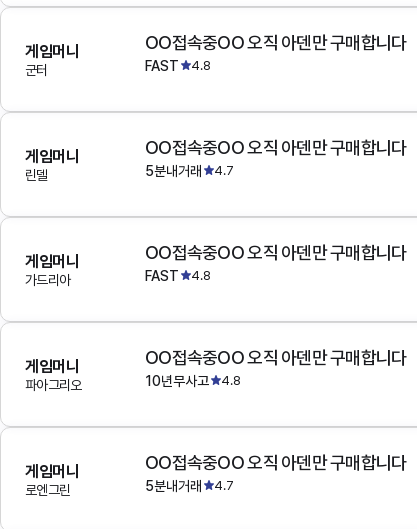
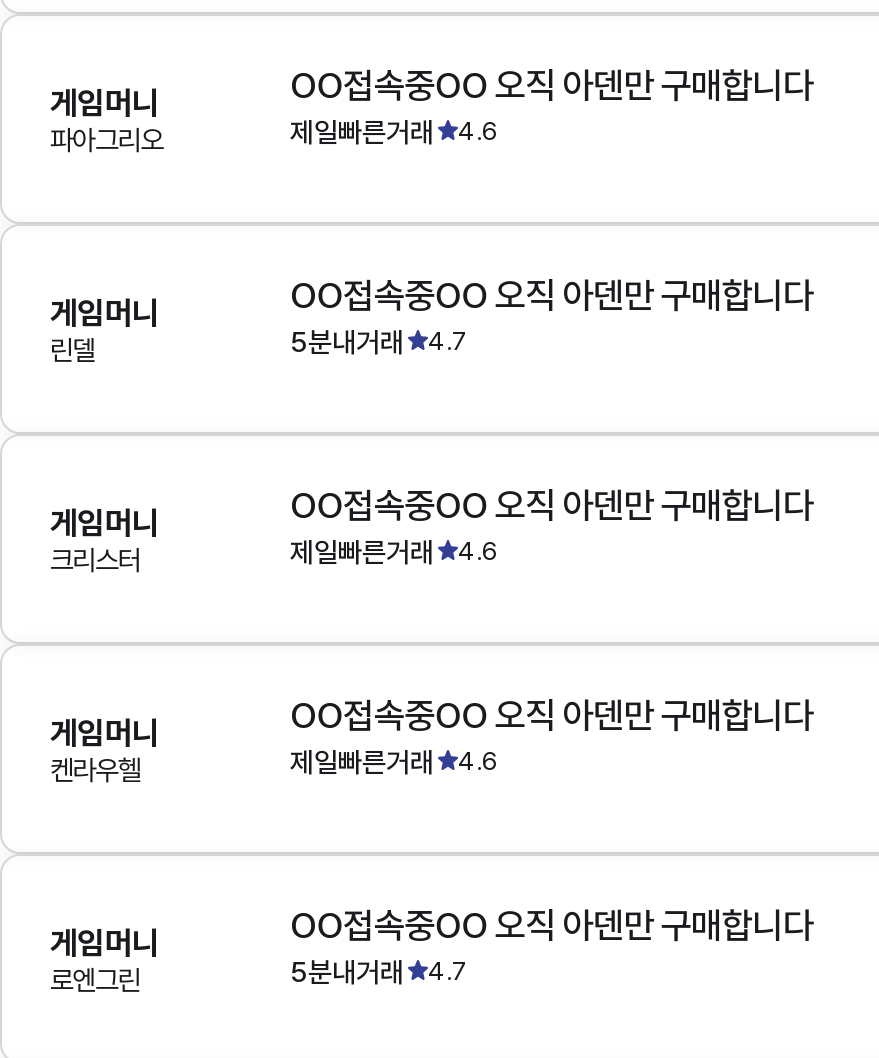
[25,61,48,77] 군터 -> none
[145,57,211,73] FAST | 4.8 -> [290,115,498,147] 제일빠른거래 | 4.6
[25,271,70,287] 가드리아 -> [50,543,140,575] 크리스터
[145,267,211,283] FAST | 4.8 -> [290,535,498,567] 제일빠른거래 | 4.6
moved [25,376,81,392] -> [50,123,163,155]: 파아그리오
none -> [50,753,140,785] 켄라우헬
[145,372,241,388] 10년무사고 | 4.8 -> [290,745,498,777] 제일빠른거래 | 4.6

